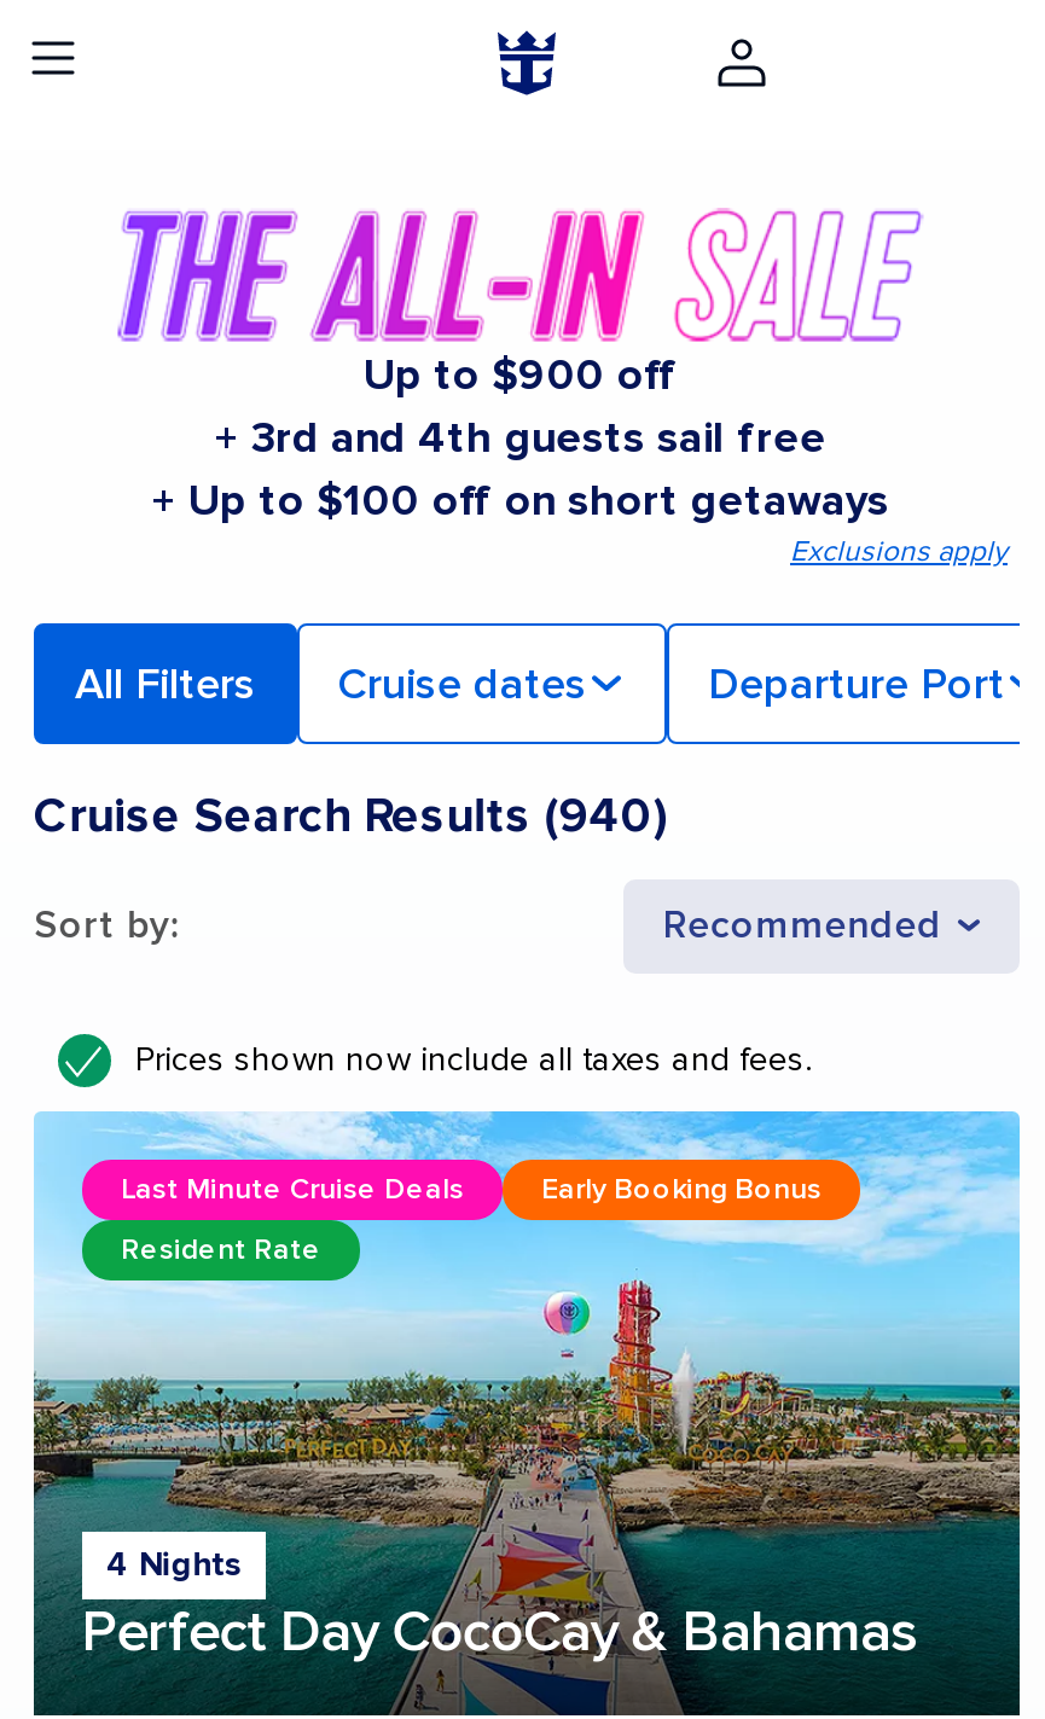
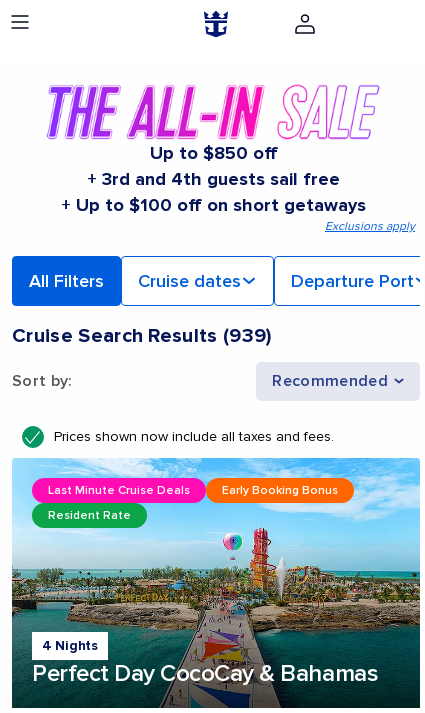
[364,347,678,400] Up to $900 off -> [149,142,277,164] Up to $850 off
[34,787,666,845] Cruise Search Results (940) -> [12,324,272,348] Cruise Search Results (939)

